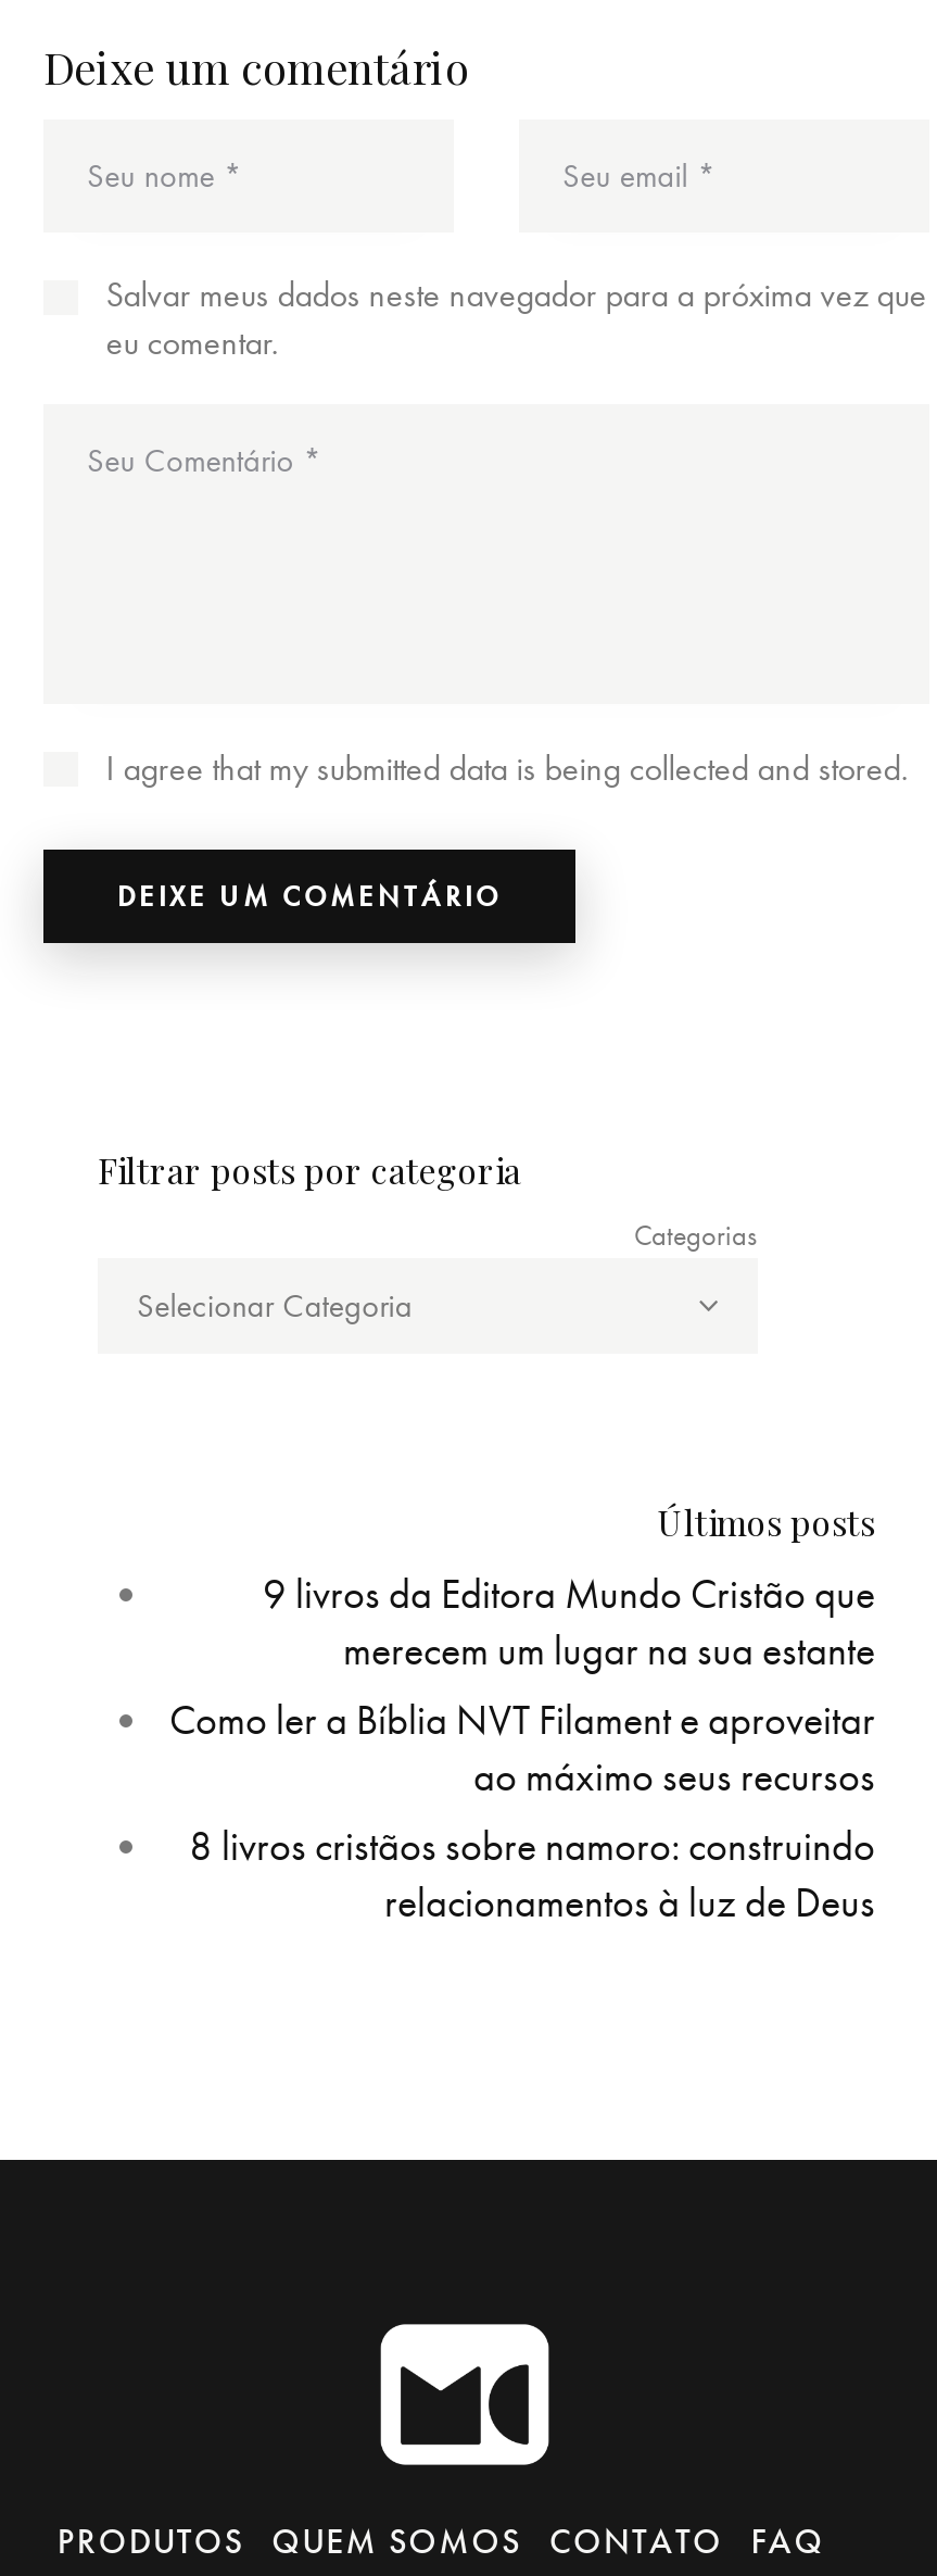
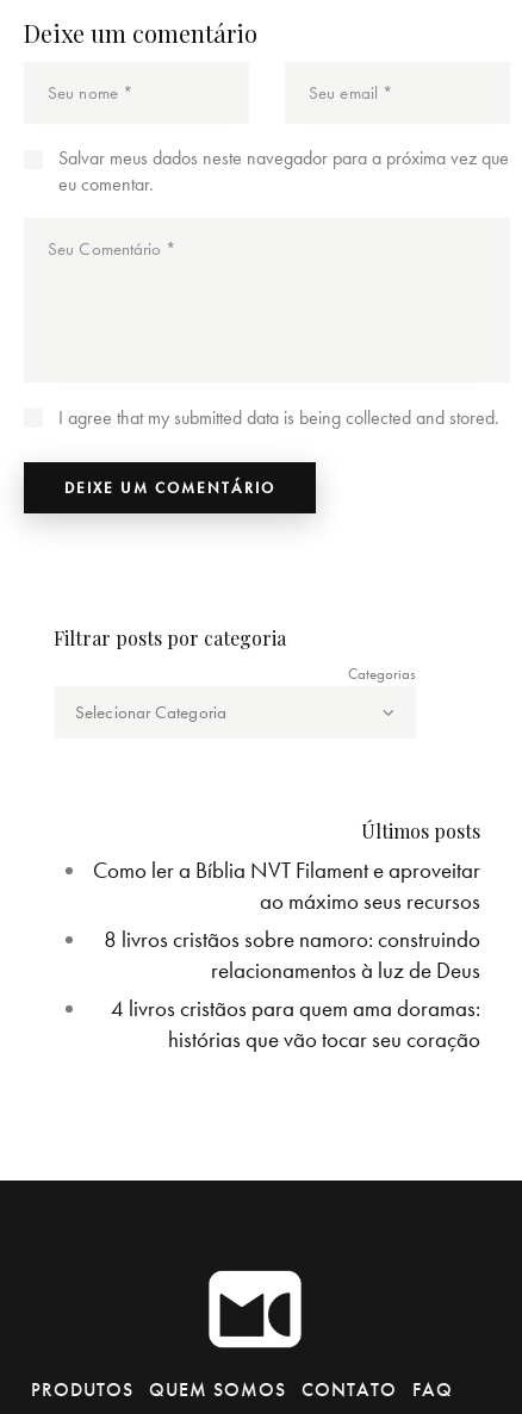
[263,1567,875,1678] 9 livros da Editora Mundo Cristão que | merecem um lugar na sua estante -> none
moved [169,1693,875,1930] -> [93,855,480,985]: Como ler a Bíblia NVT Filament e aproveitar | ao máximo seus recursos | 8 livros cristãos sobre namoro: construindo | relacionamentos à luz de Deus
none -> [111,994,480,1054] 4 livros cristãos para quem ama doramas: | histórias que vão tocar seu coração

